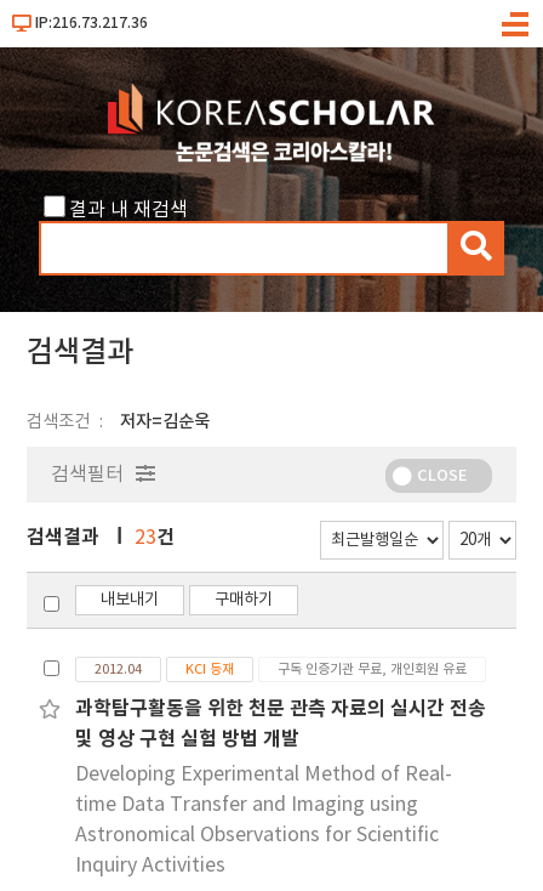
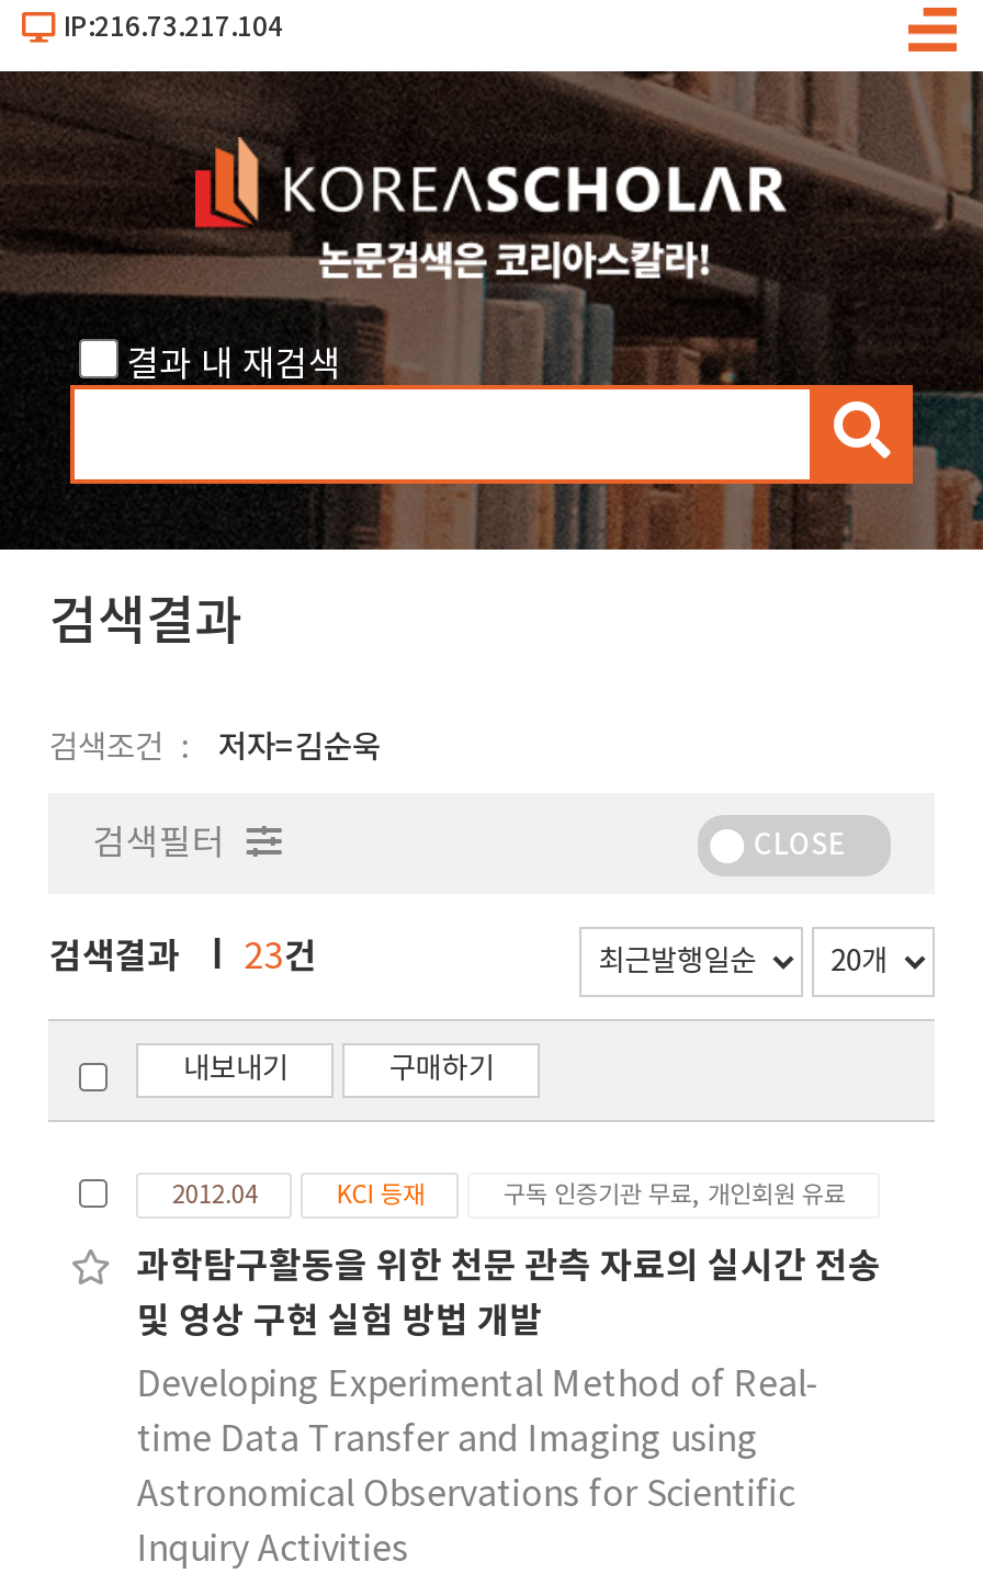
[35,15,148,32] IP:216.73.217.36 -> [64,12,283,43] IP:216.73.217.104

